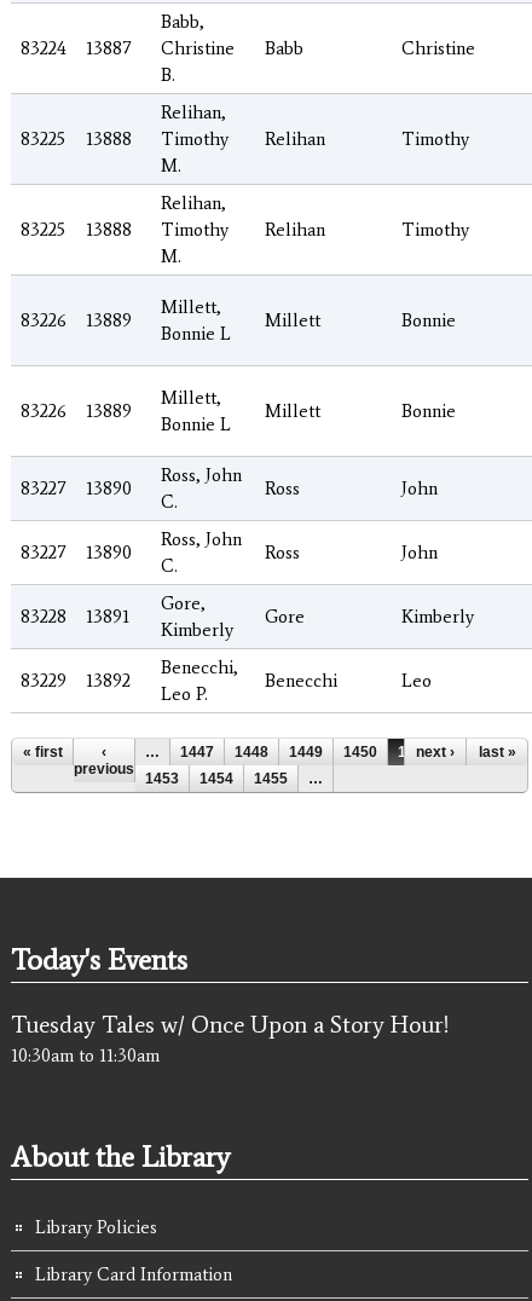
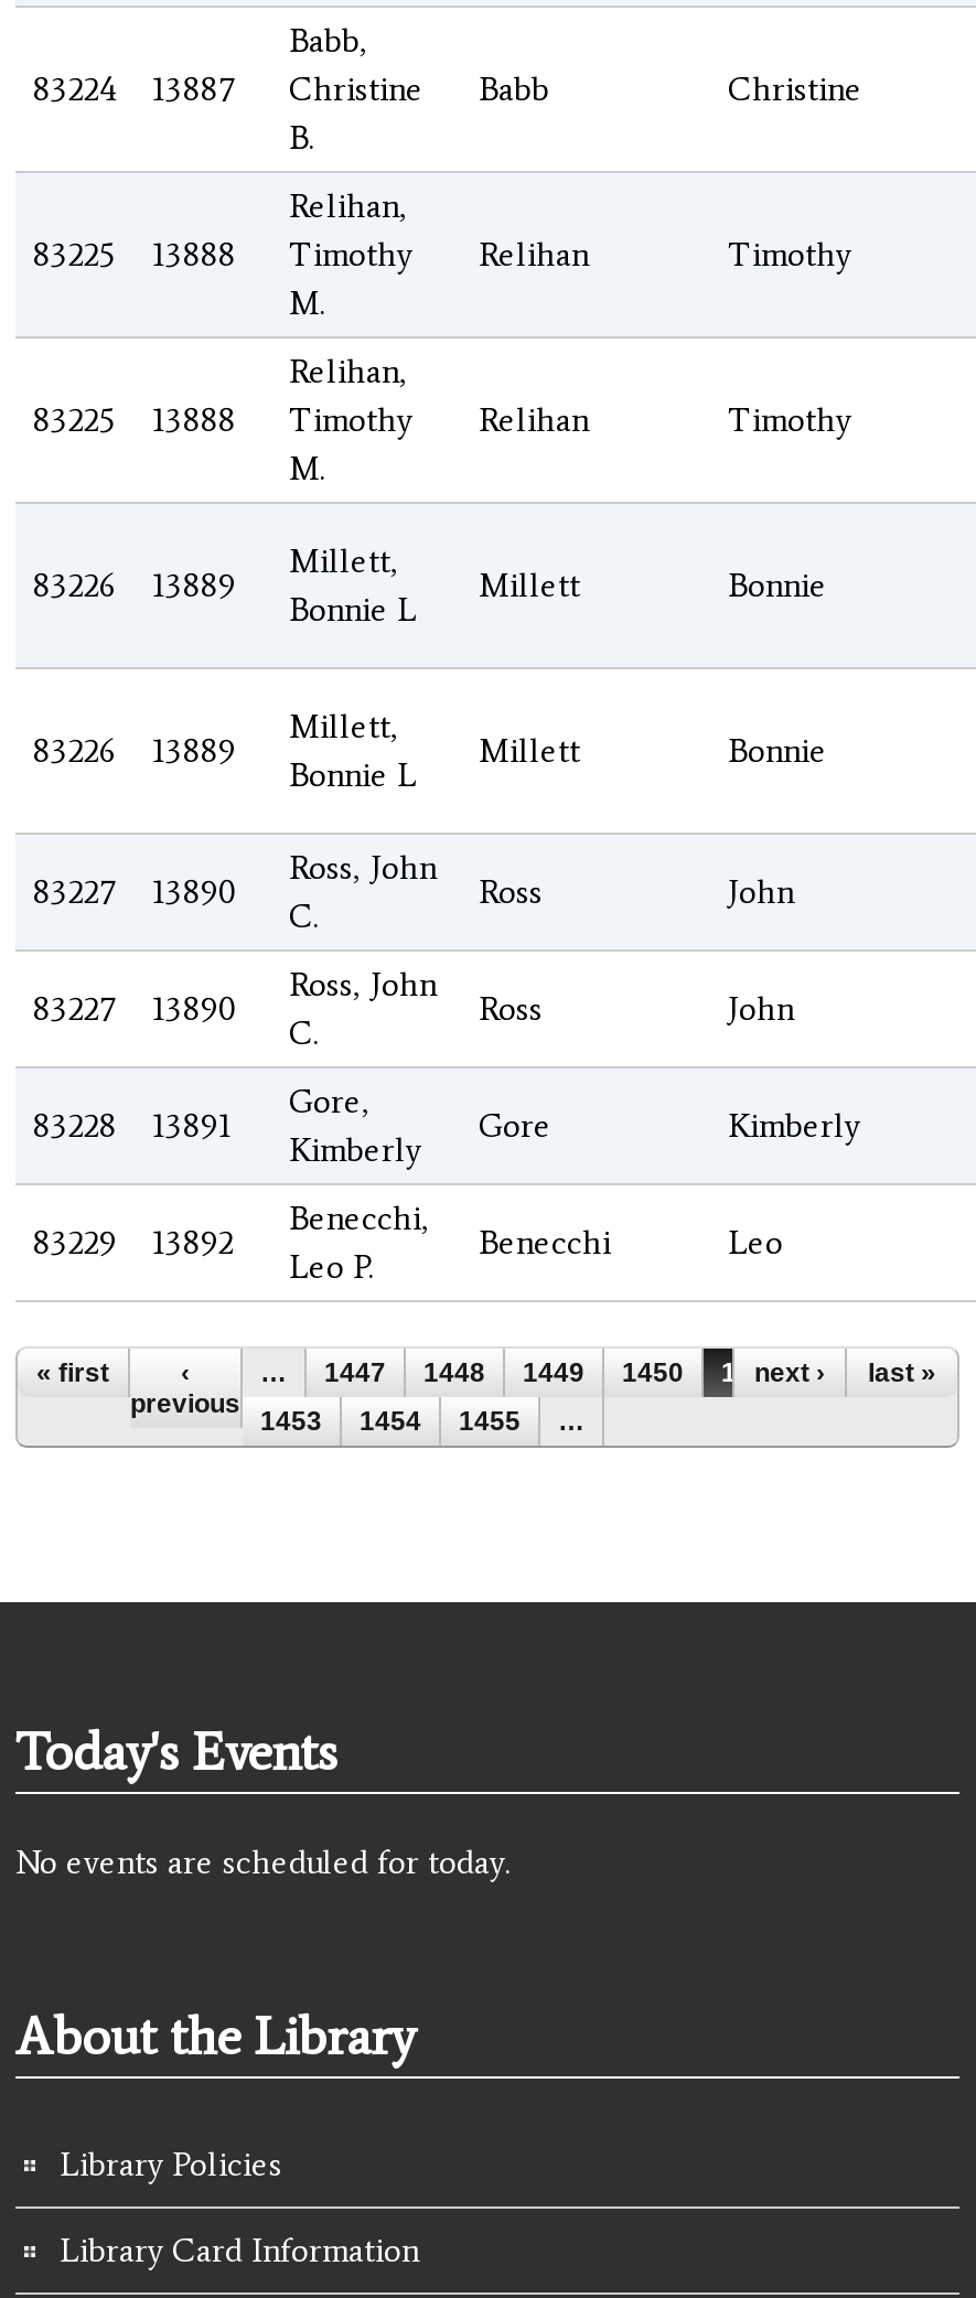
[11,1010,449,1066] Tuesday Tales w/ Once Upon a Story Hour! | 10:30am to 11:30am -> [15,1843,512,1882] No events are scheduled for today.

